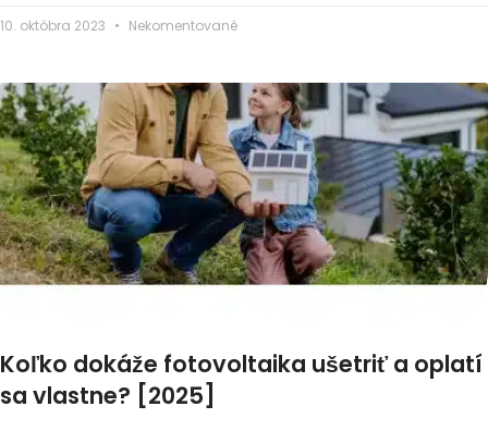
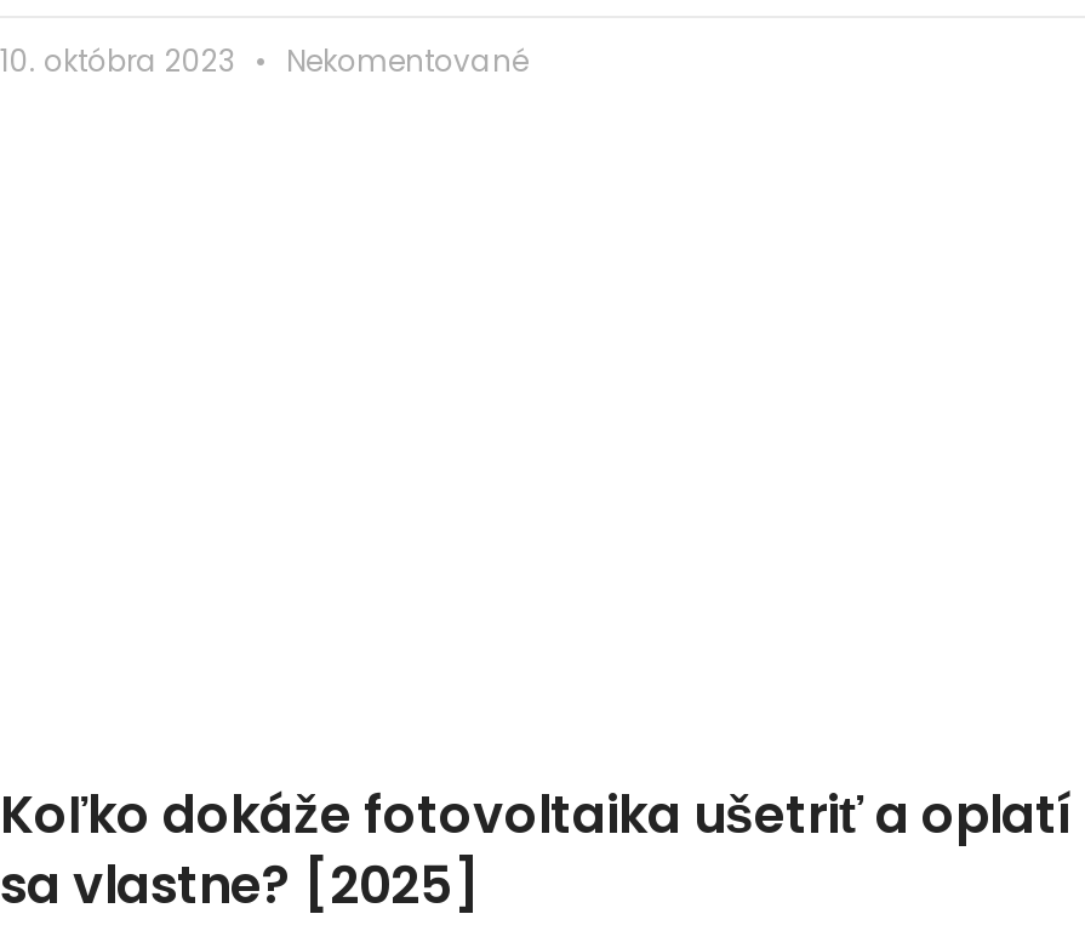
[3,82,485,286] [image] -> none

